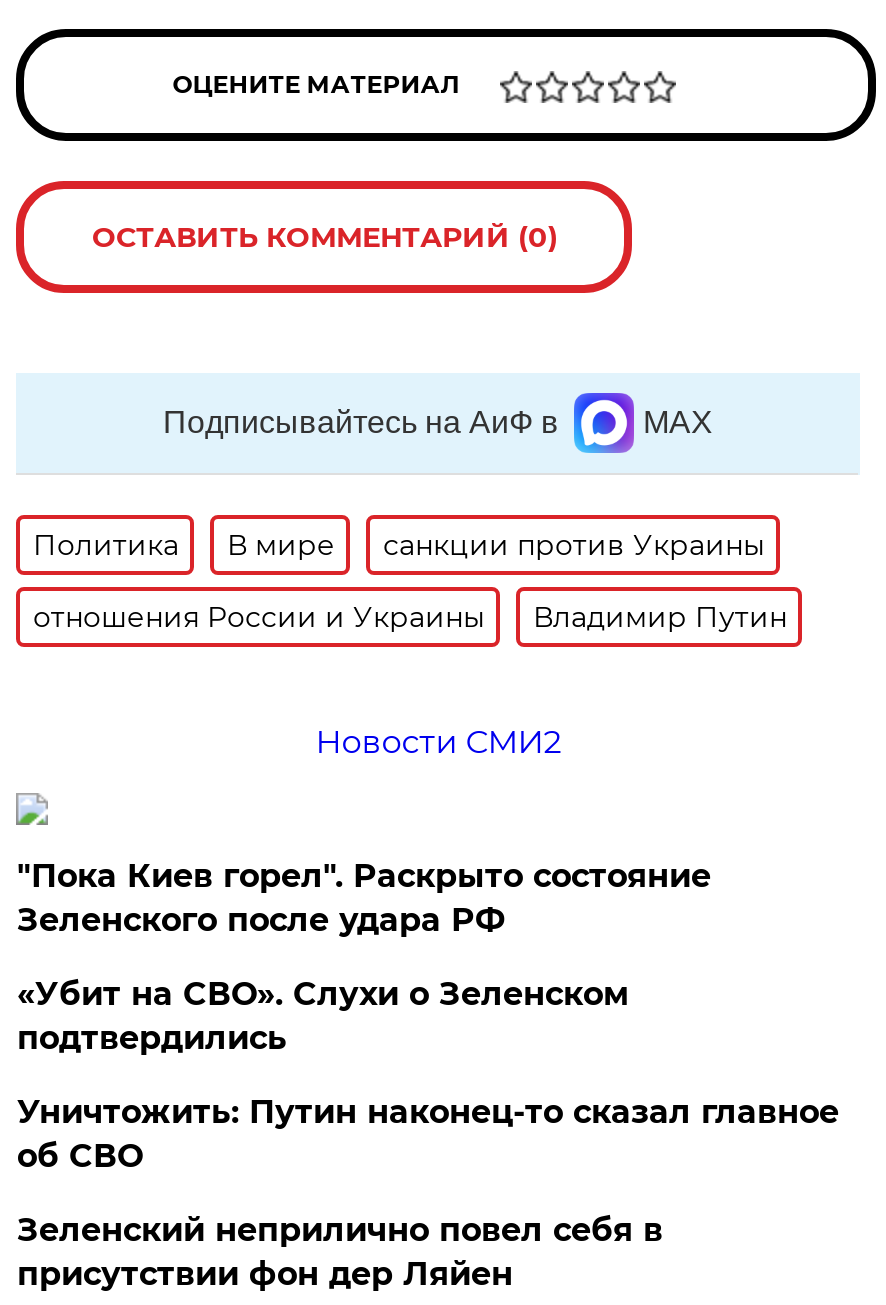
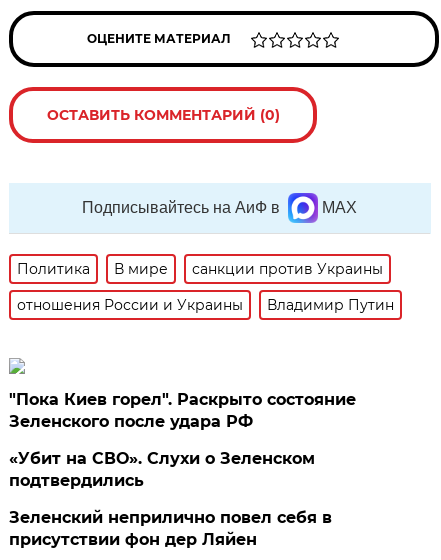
[315,723,561,761] Новости СМИ2 -> none
[17,1093,839,1175] Уничтожить: Путин наконец-то сказал главное | об СВО -> none

